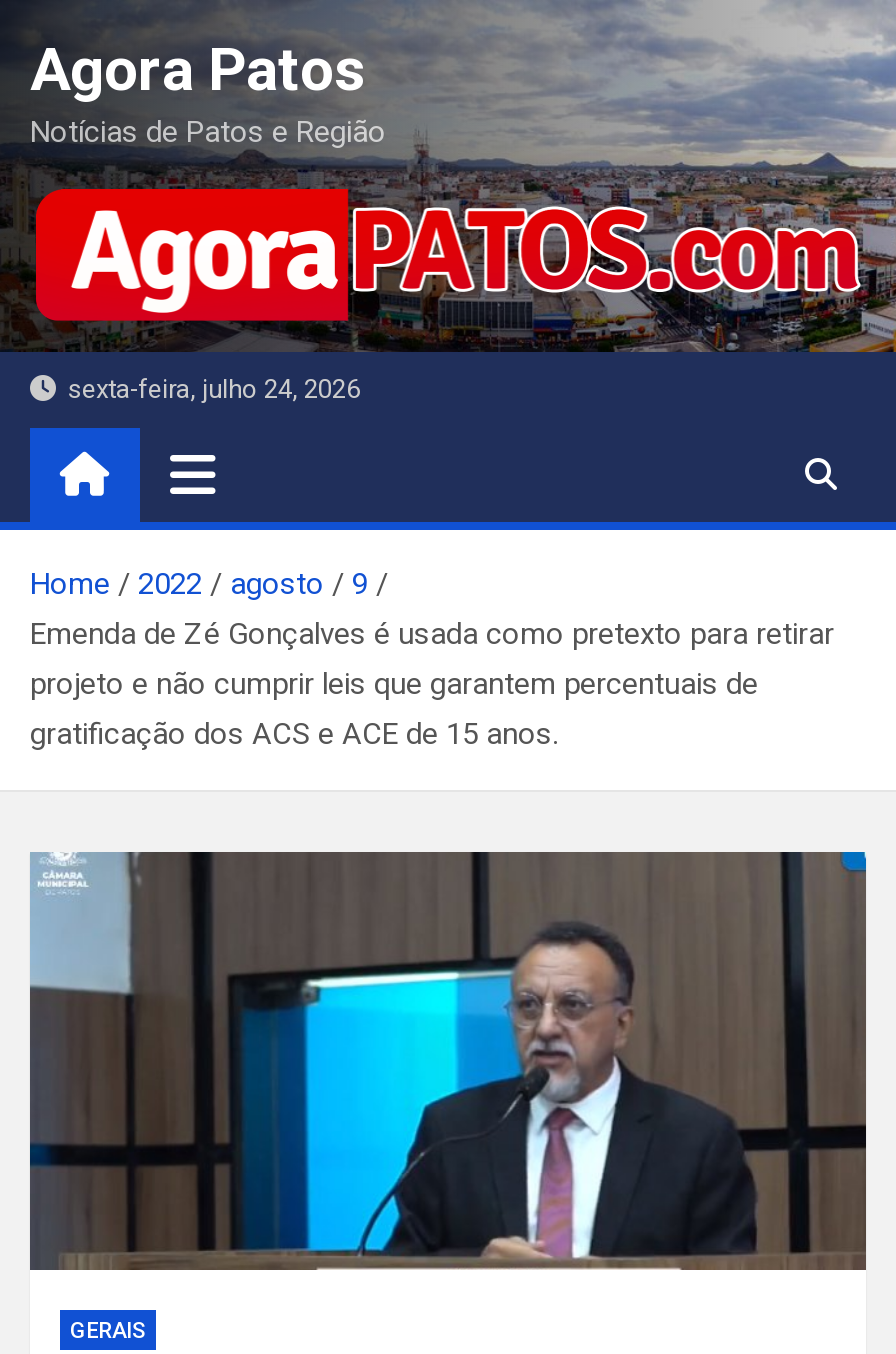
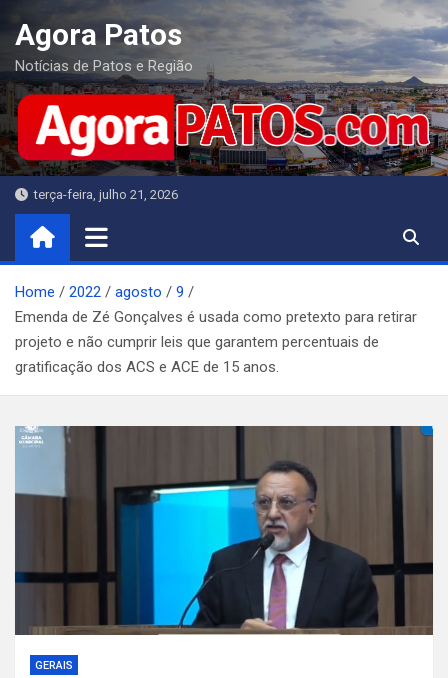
[56,374,360,404] sexta-feira, julho 24, 2026 -> [28,187,178,202] terça-feira, julho 21, 2026

